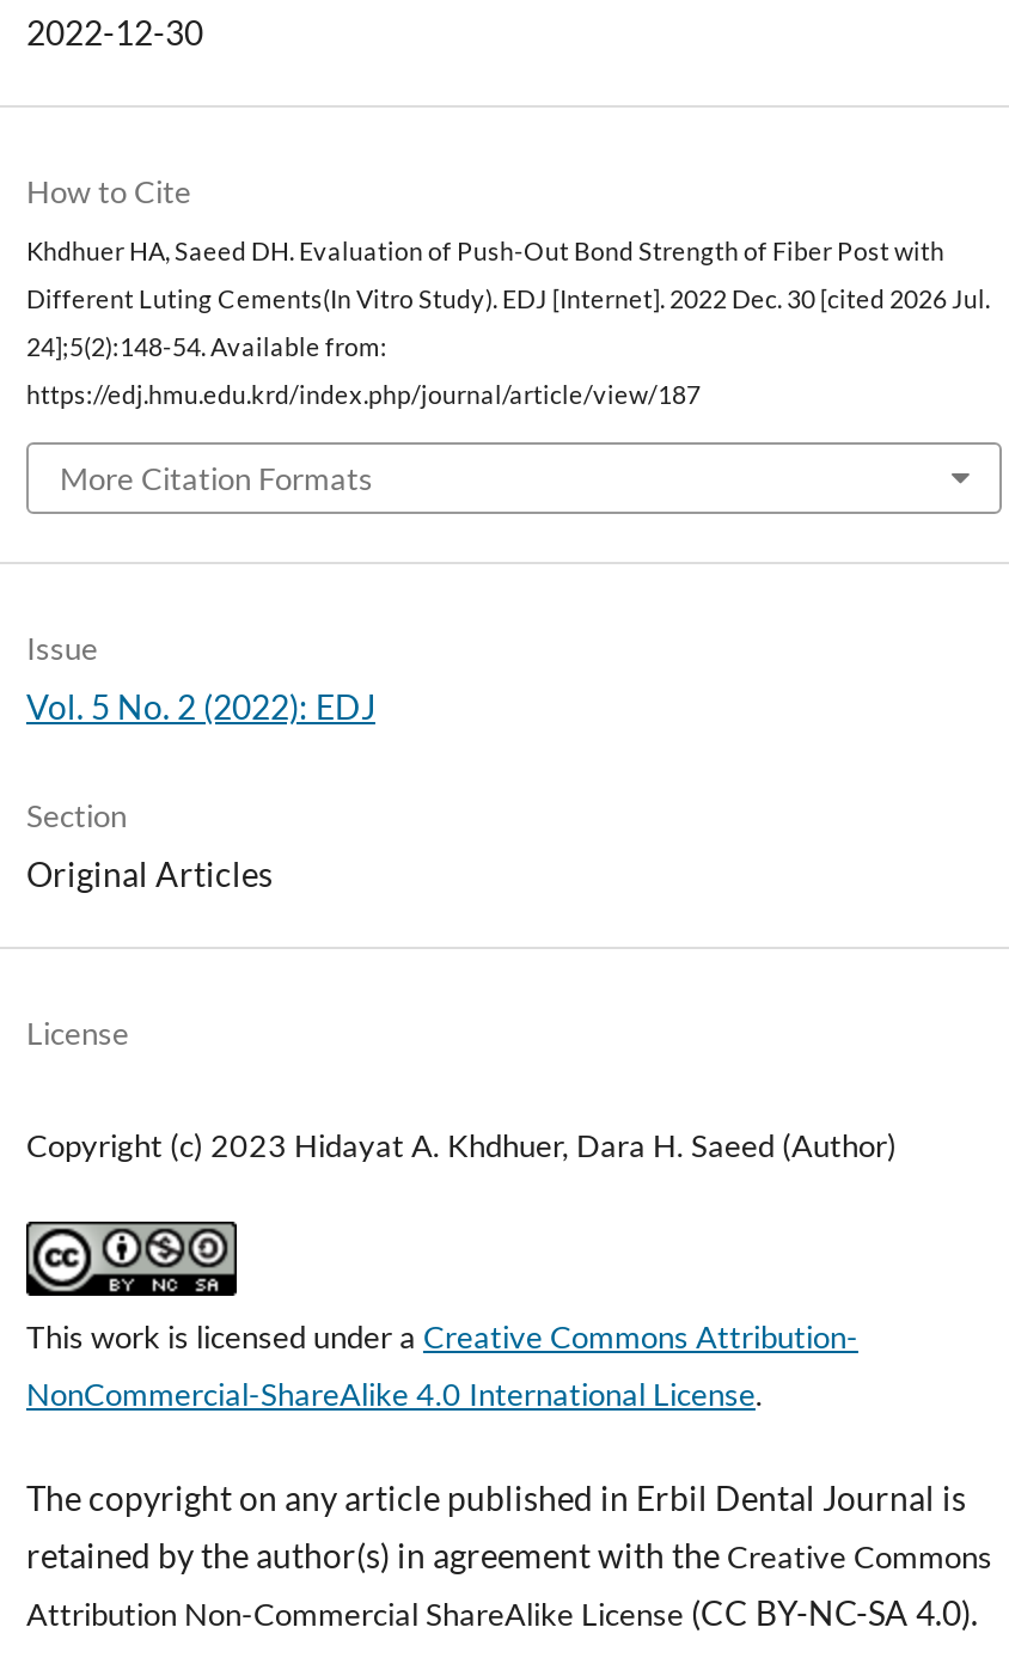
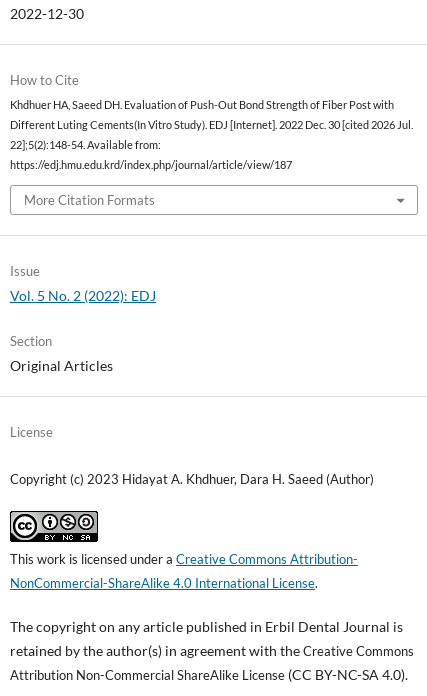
[26,332,387,360] 24];5(2):148-54. Available from: -> [10,139,161,151] 22];5(2):148-54. Available from:

